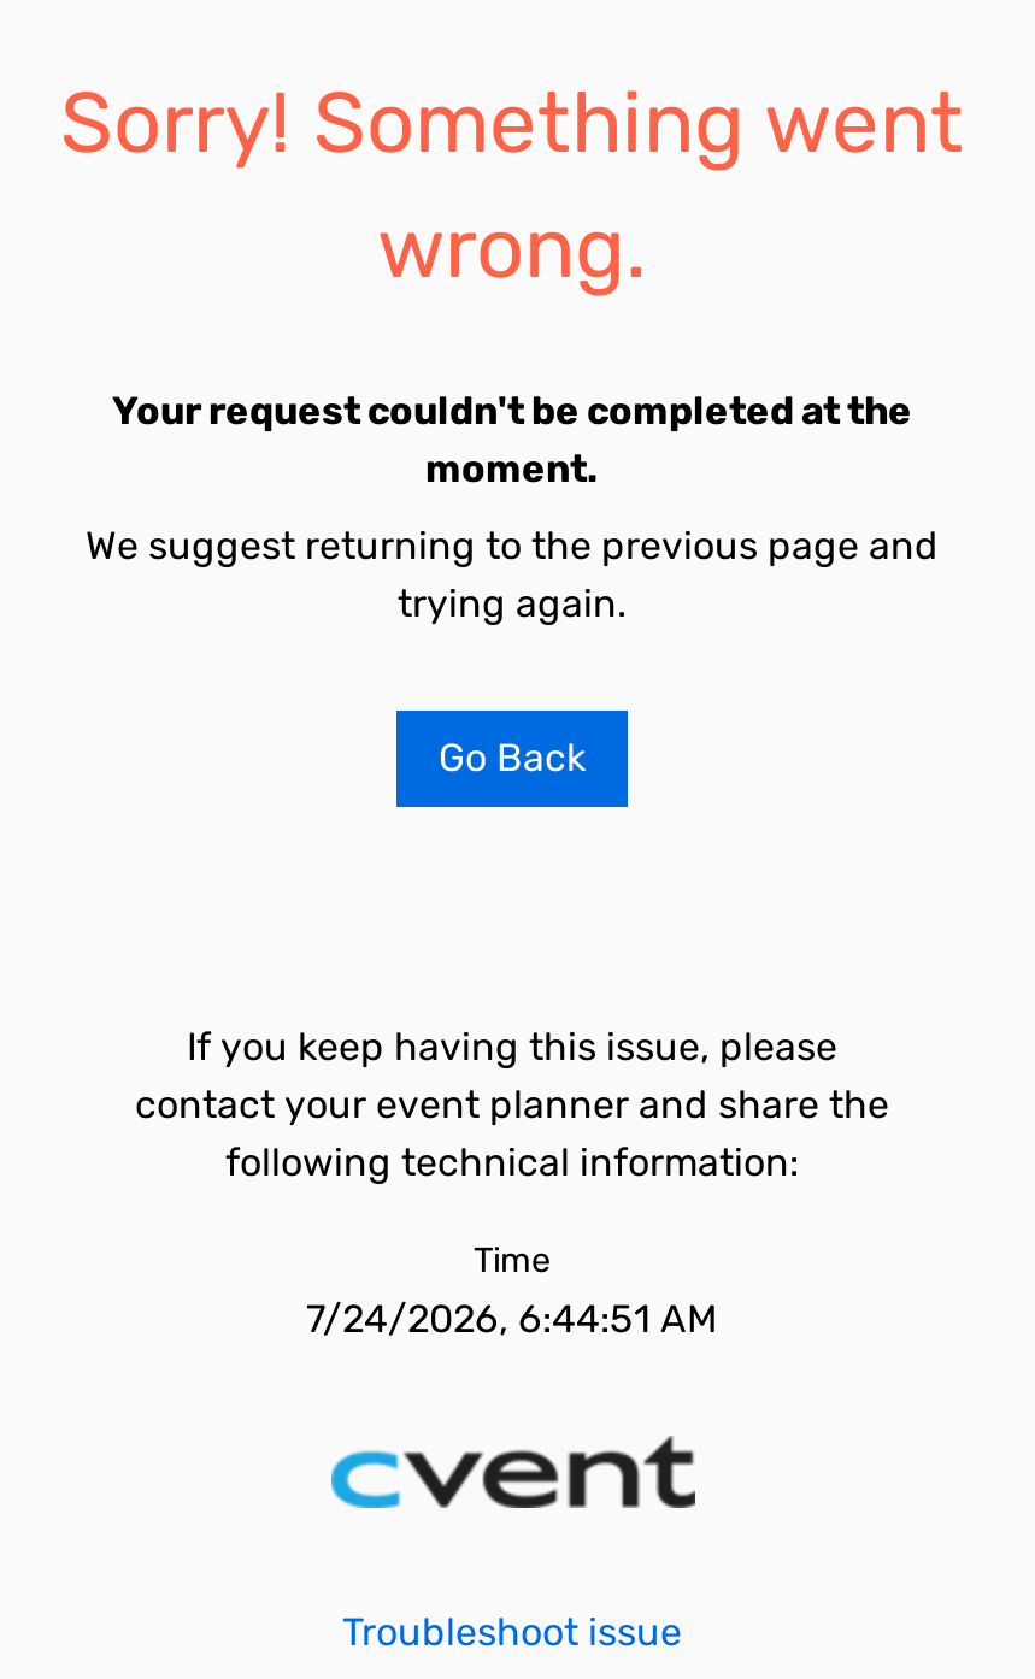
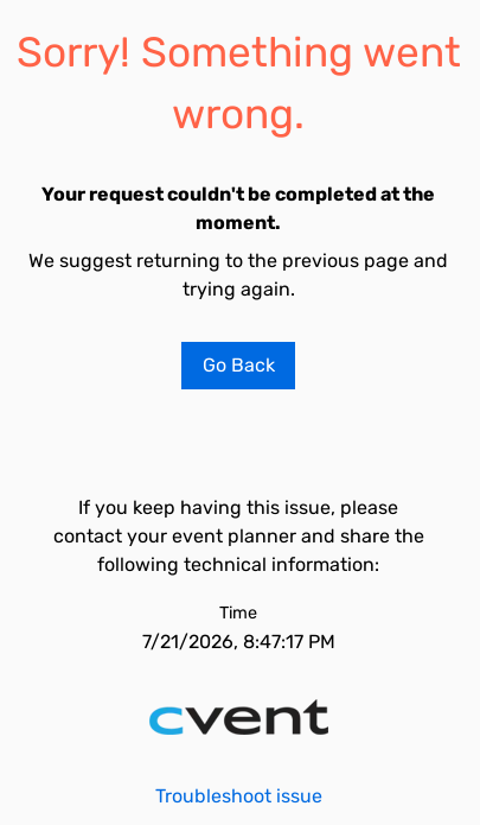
[306,1296,718,1342] 7/24/2026, 6:44:51 AM -> [142,630,335,653] 7/21/2026, 8:47:17 PM

